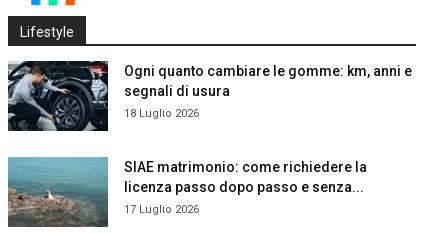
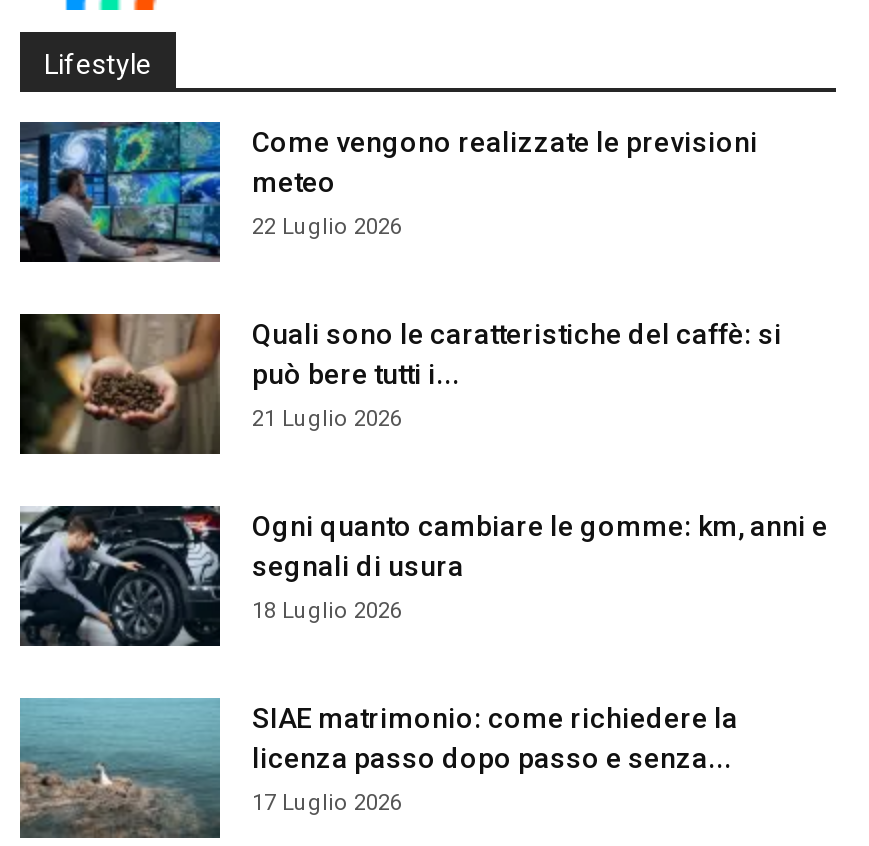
none -> [18,120,782,432] [image] | Come vengono realizzate le previsioni | meteo | 22 Luglio 2026 | Quali sono le caratteristiche del caffè: si | può bere tutti i... | 21 Luglio 2026
none -> [18,312,222,454] [image]

